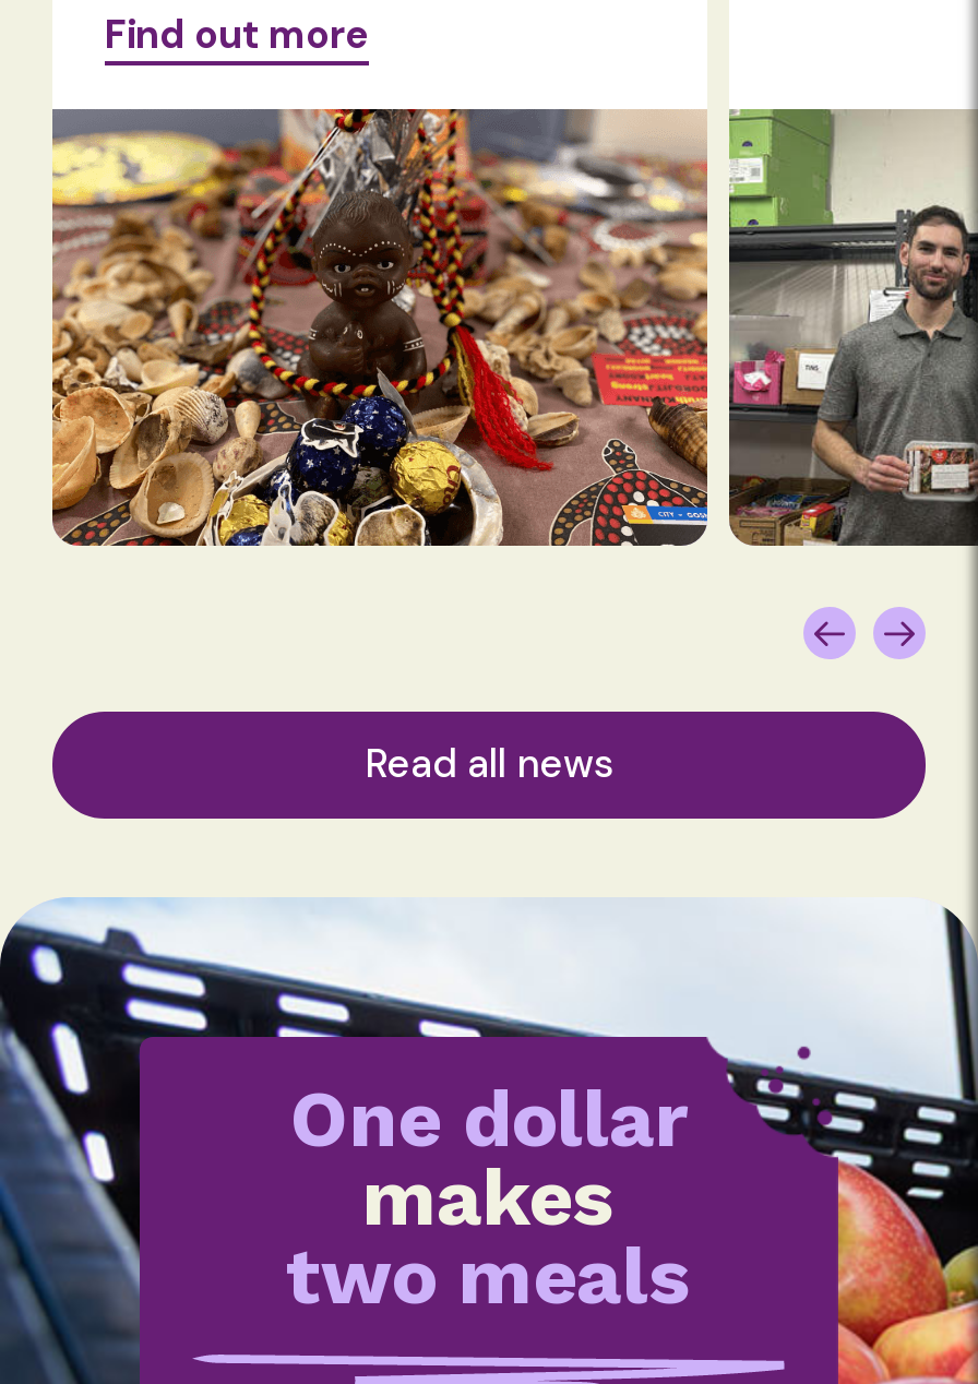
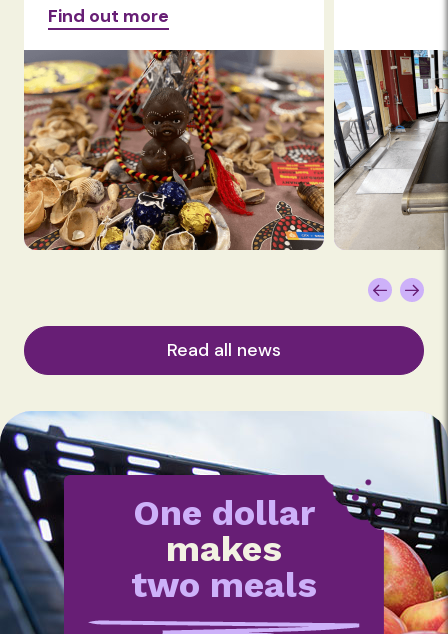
[727,107,971,548] [image] -> [334,49,445,249] [image]

